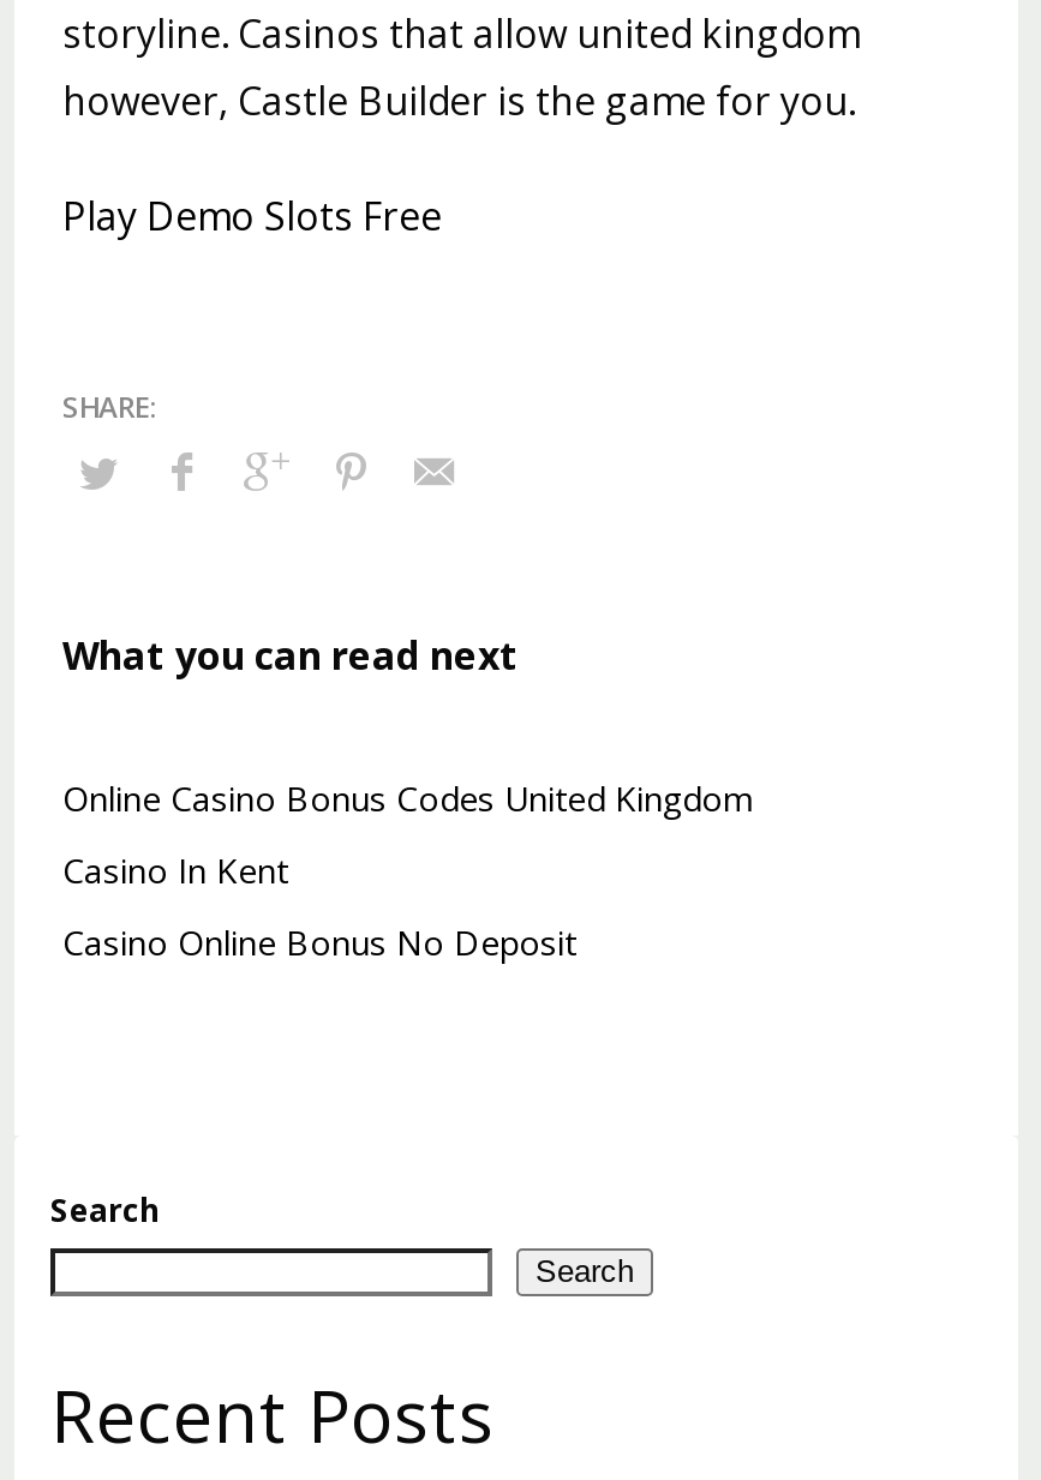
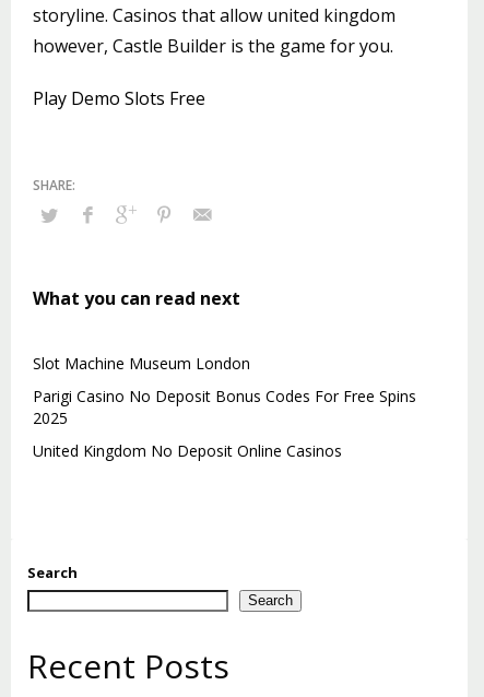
[62,776,754,821] Online Casino Bonus Codes United Kingdom -> [33,353,250,374] Slot Machine Museum London
[62,848,288,893] Casino In Kent -> [33,386,416,428] Parigi Casino No Deposit Bonus Codes For Free Spins | 2025
[62,920,576,965] Casino Online Bonus No Deposit -> [33,440,342,461] United Kingdom No Deposit Online Casinos

